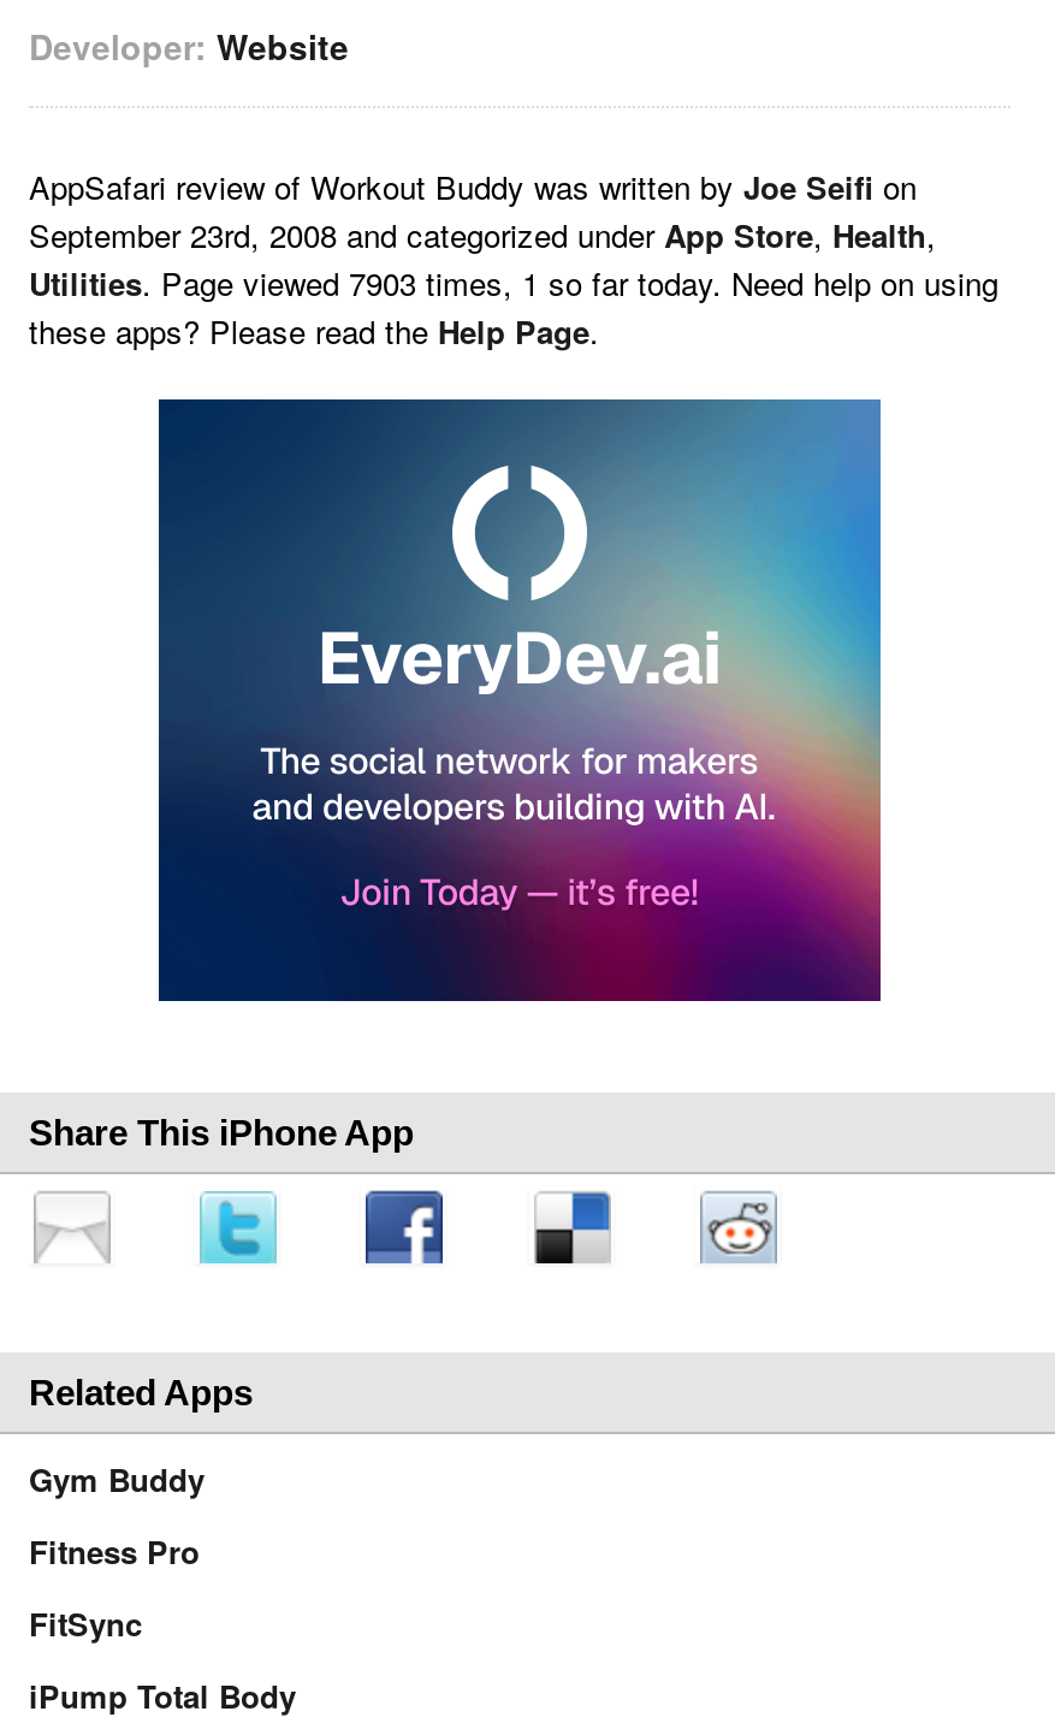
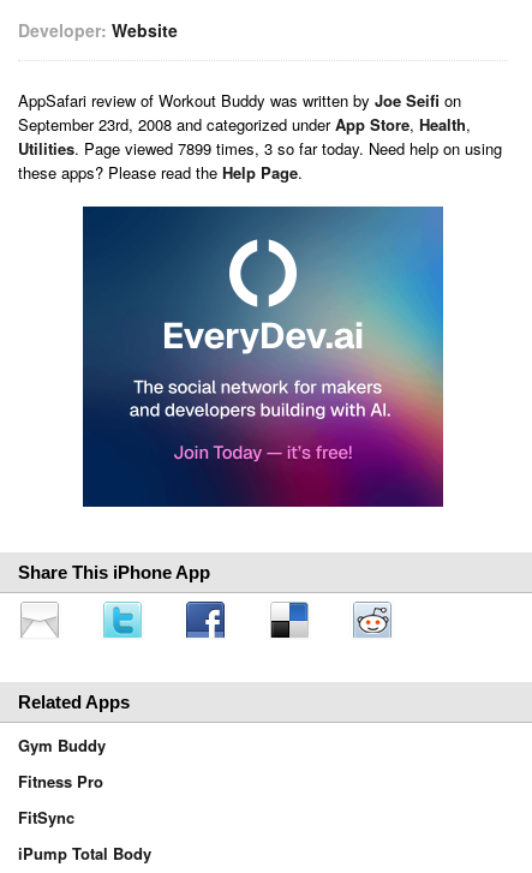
[29,260,998,306] Utilities. Page viewed 7903 times, 1 so far today. Need help on using -> [18,137,502,160] Utilities. Page viewed 7899 times, 3 so far today. Need help on using

